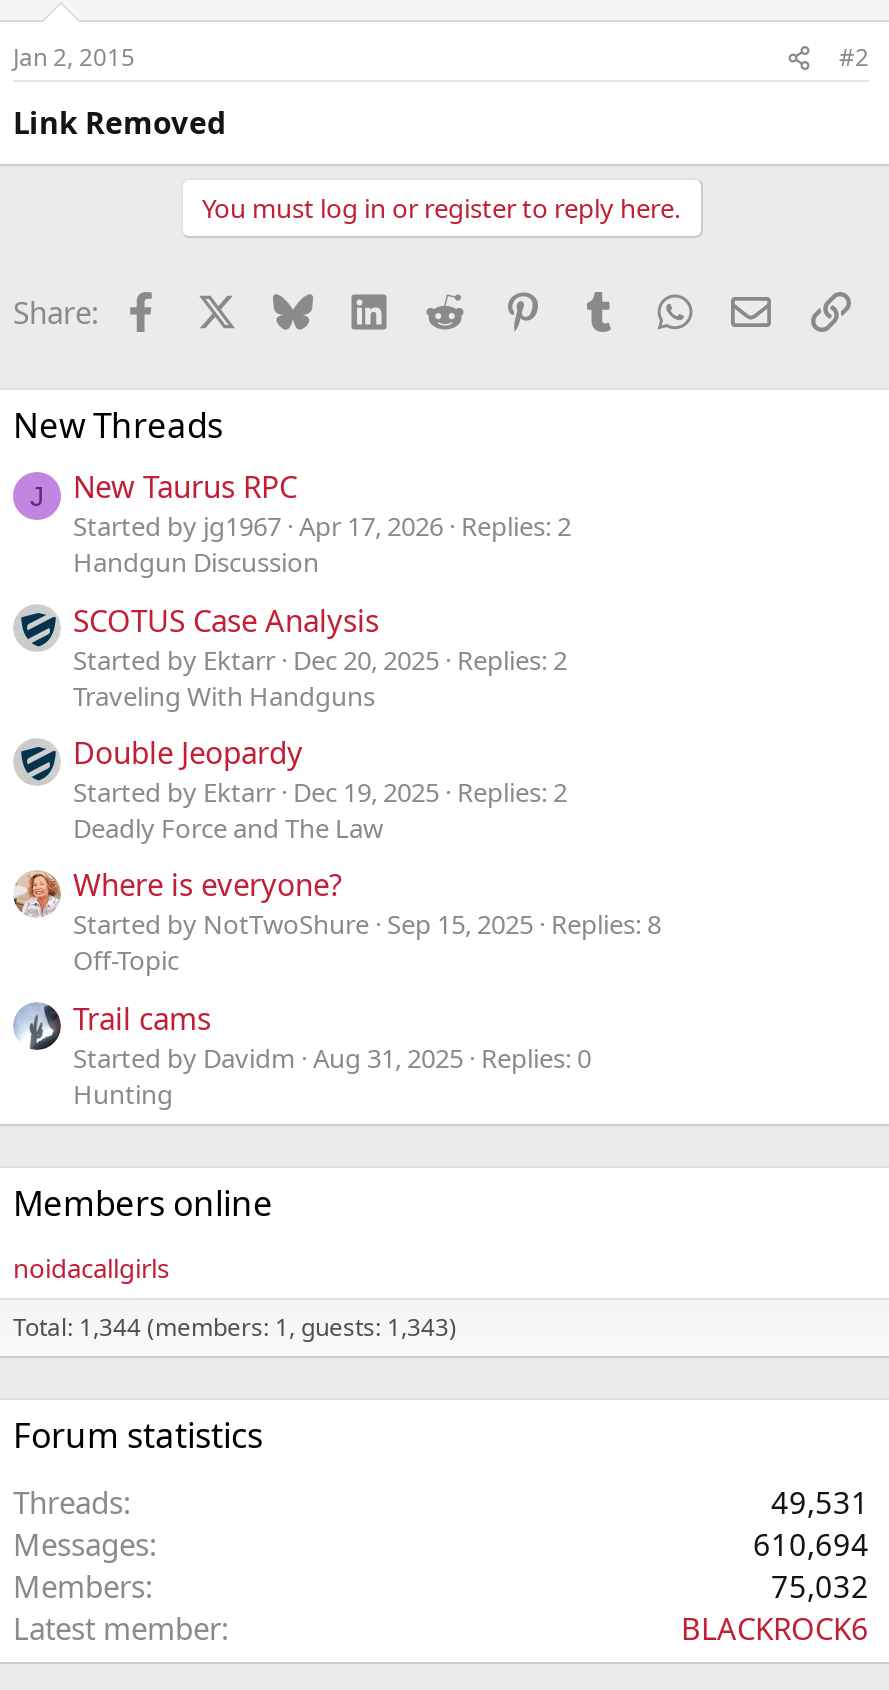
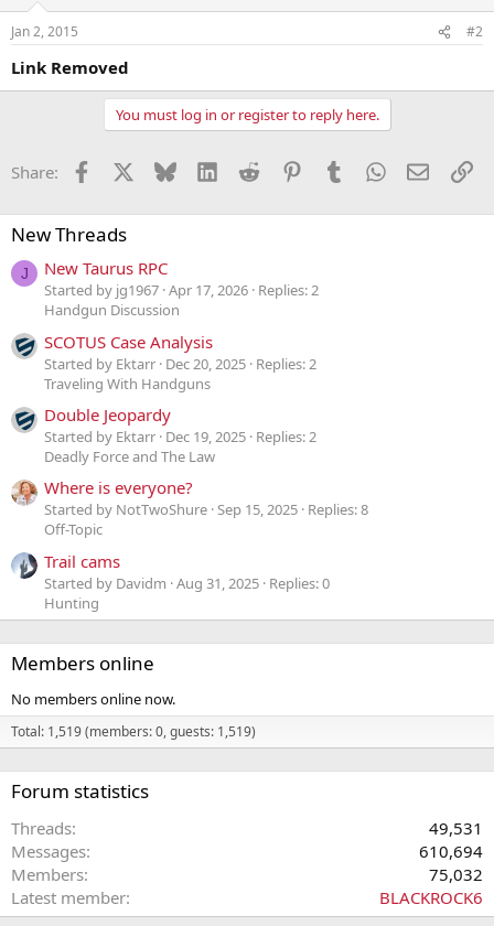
[13,1249,169,1285] noidacallgirls -> [11,689,175,708] No members online now.
[13,1309,457,1343] Total: 1,344 (members: 1, guests: 1,343) -> [11,722,256,740] Total: 1,519 (members: 0, guests: 1,519)

